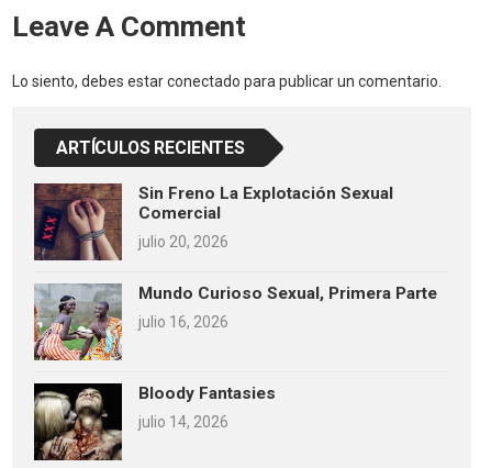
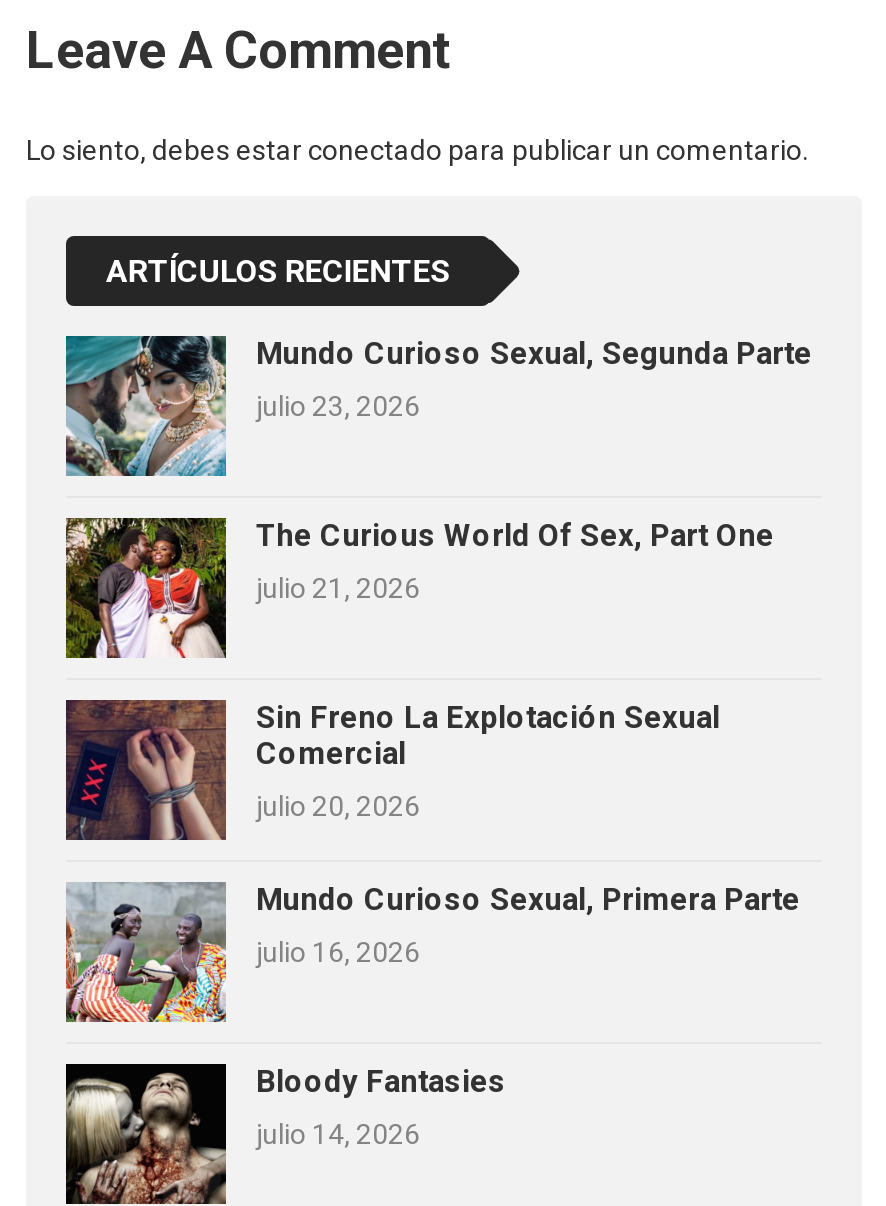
none -> [64,334,812,478] [image] | Mundo Curioso Sexual, Segunda Parte | julio 23, 2026
none -> [64,516,774,660] [image] | The Curious World Of Sex, Part One | julio 21, 2026

